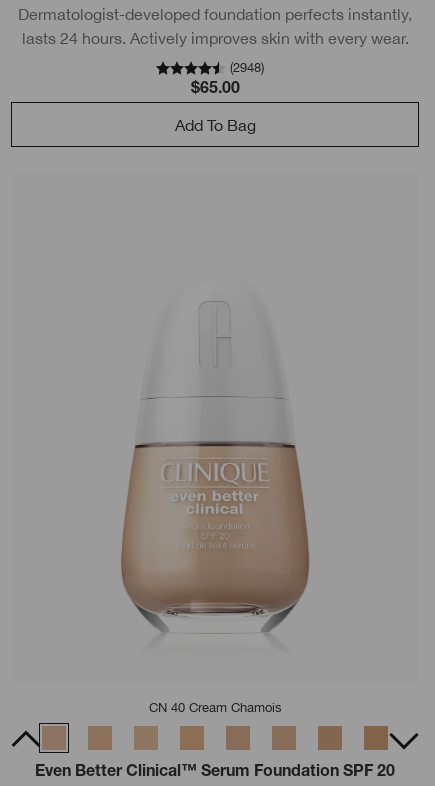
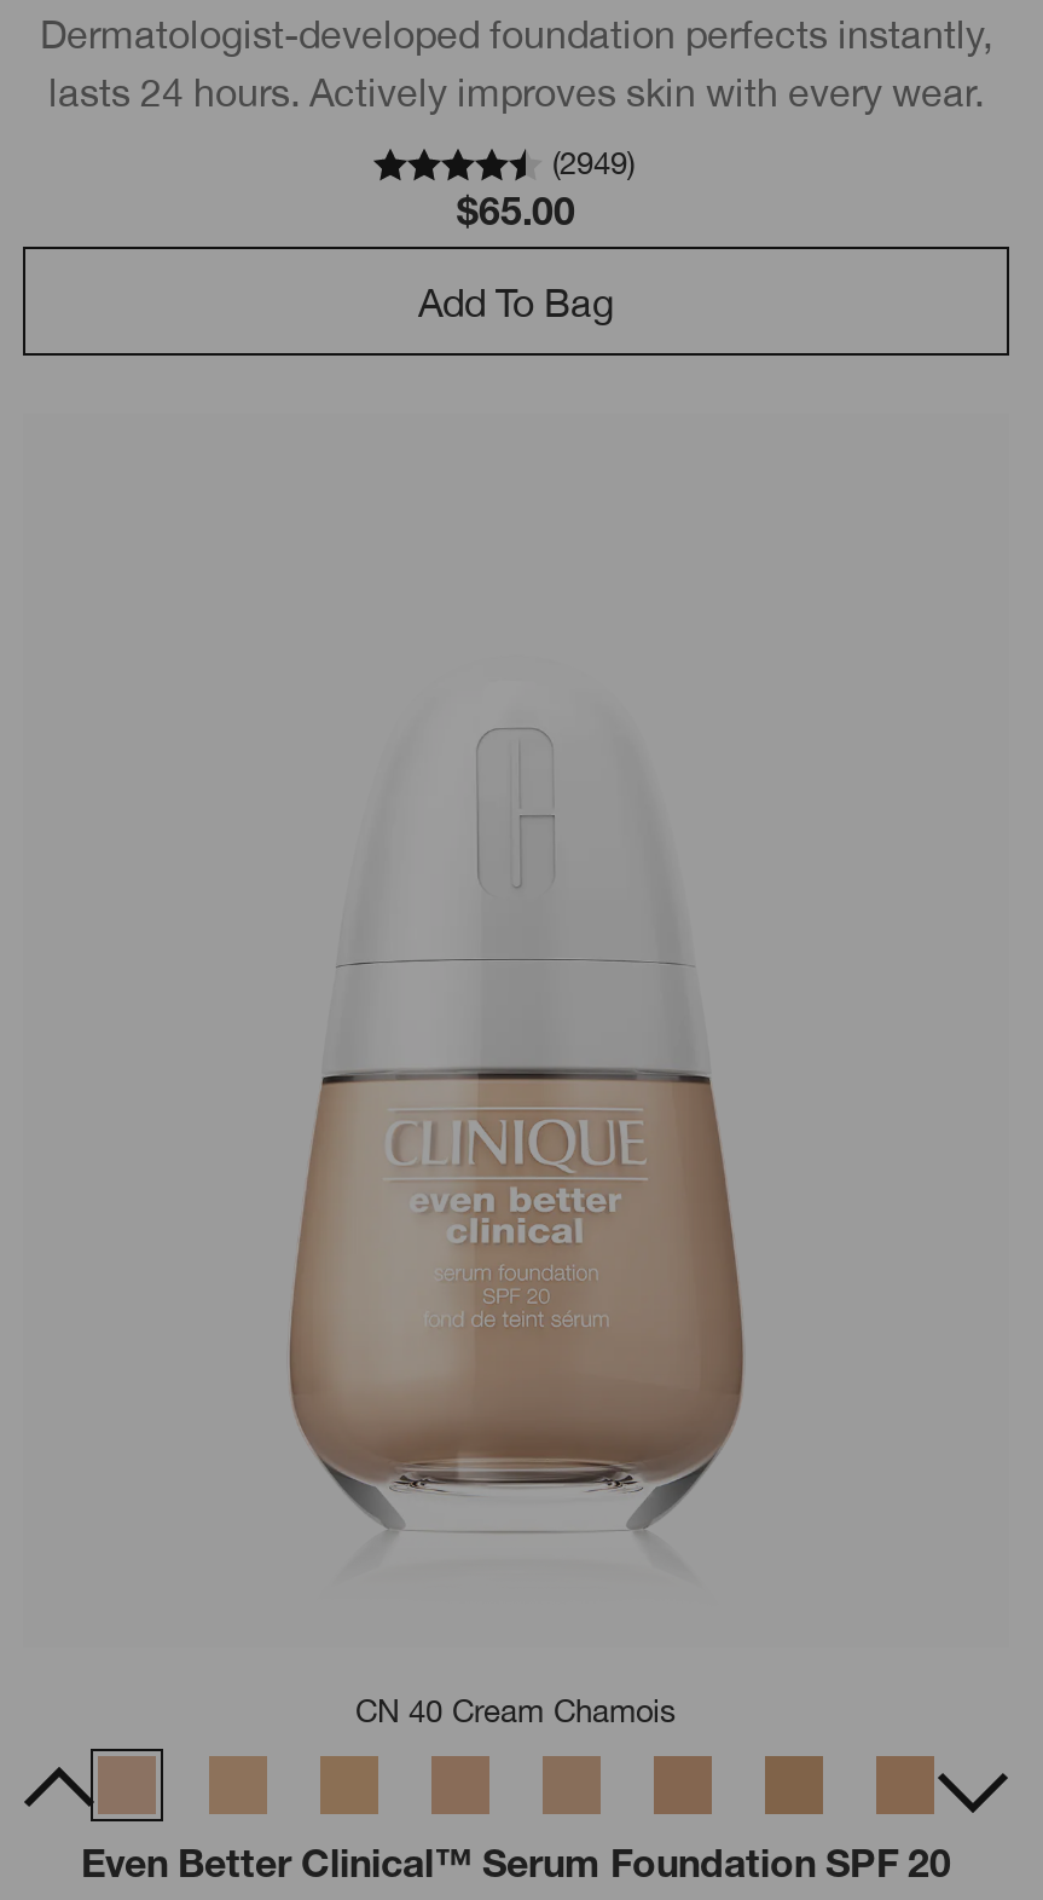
[230,60,264,75] (2948) -> [552,145,635,181] (2949)

